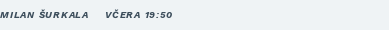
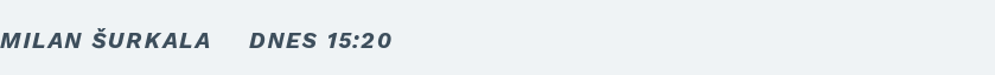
[0,9,172,20] MILAN ŠURKALA VČERA 19:50 -> [0,26,393,52] MILAN ŠURKALA DNES 15:20

